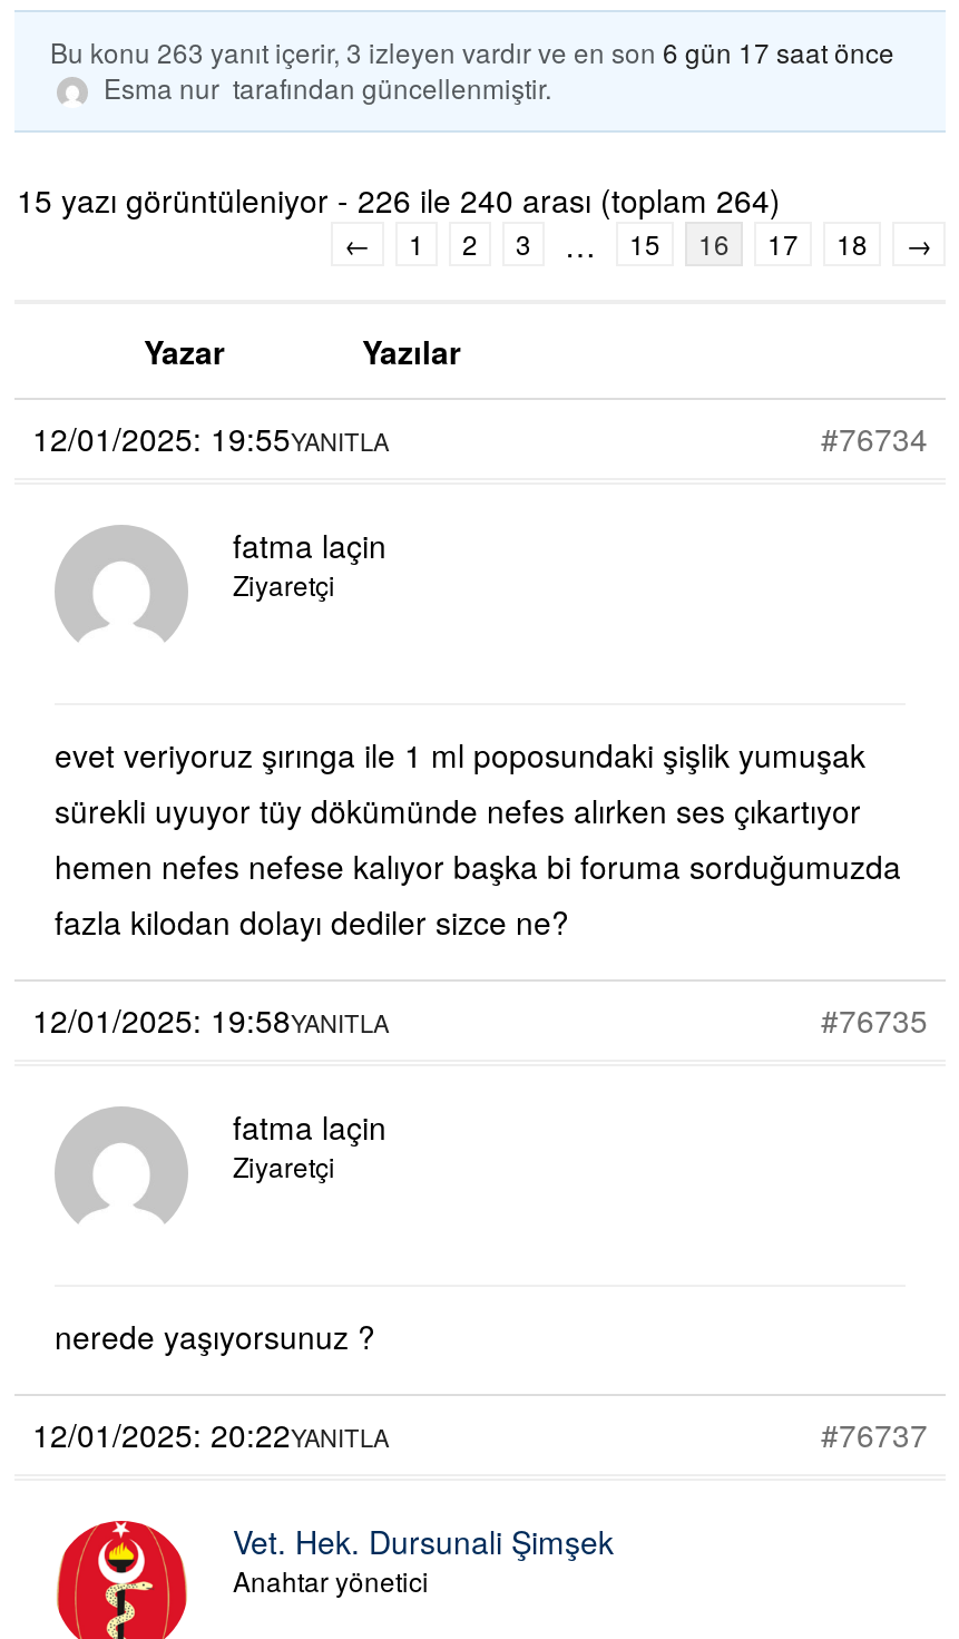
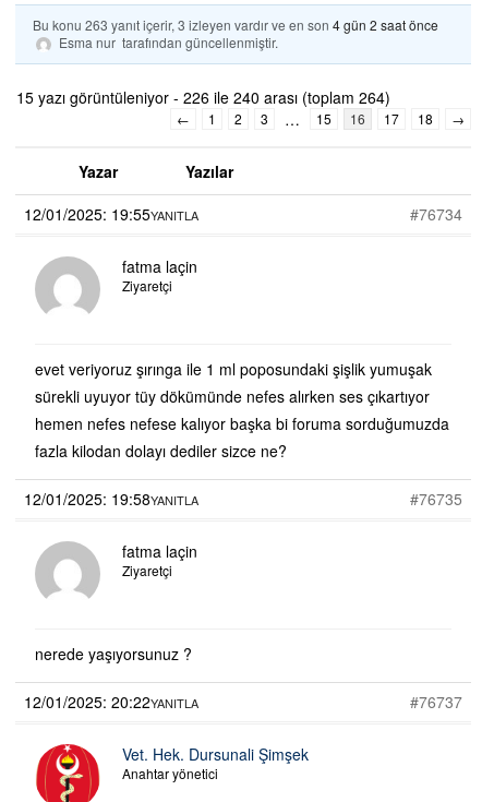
[50,32,894,70] Bu konu 263 yanıt içerir, 3 izleyen vardır ve en son 6 gün 17 saat önce -> [33,15,438,34] Bu konu 263 yanıt içerir, 3 izleyen vardır ve en son 4 gün 2 saat önce

